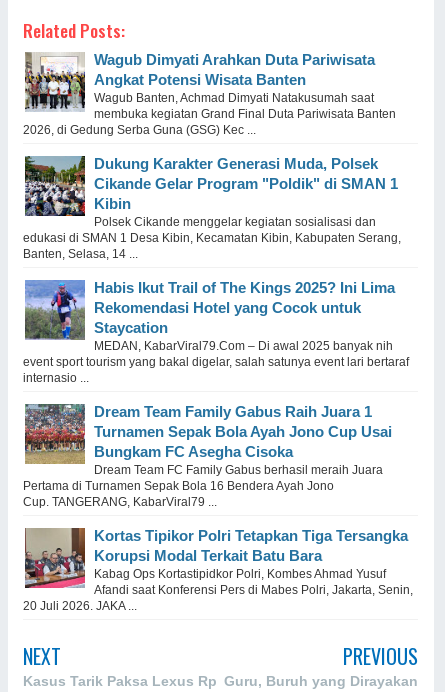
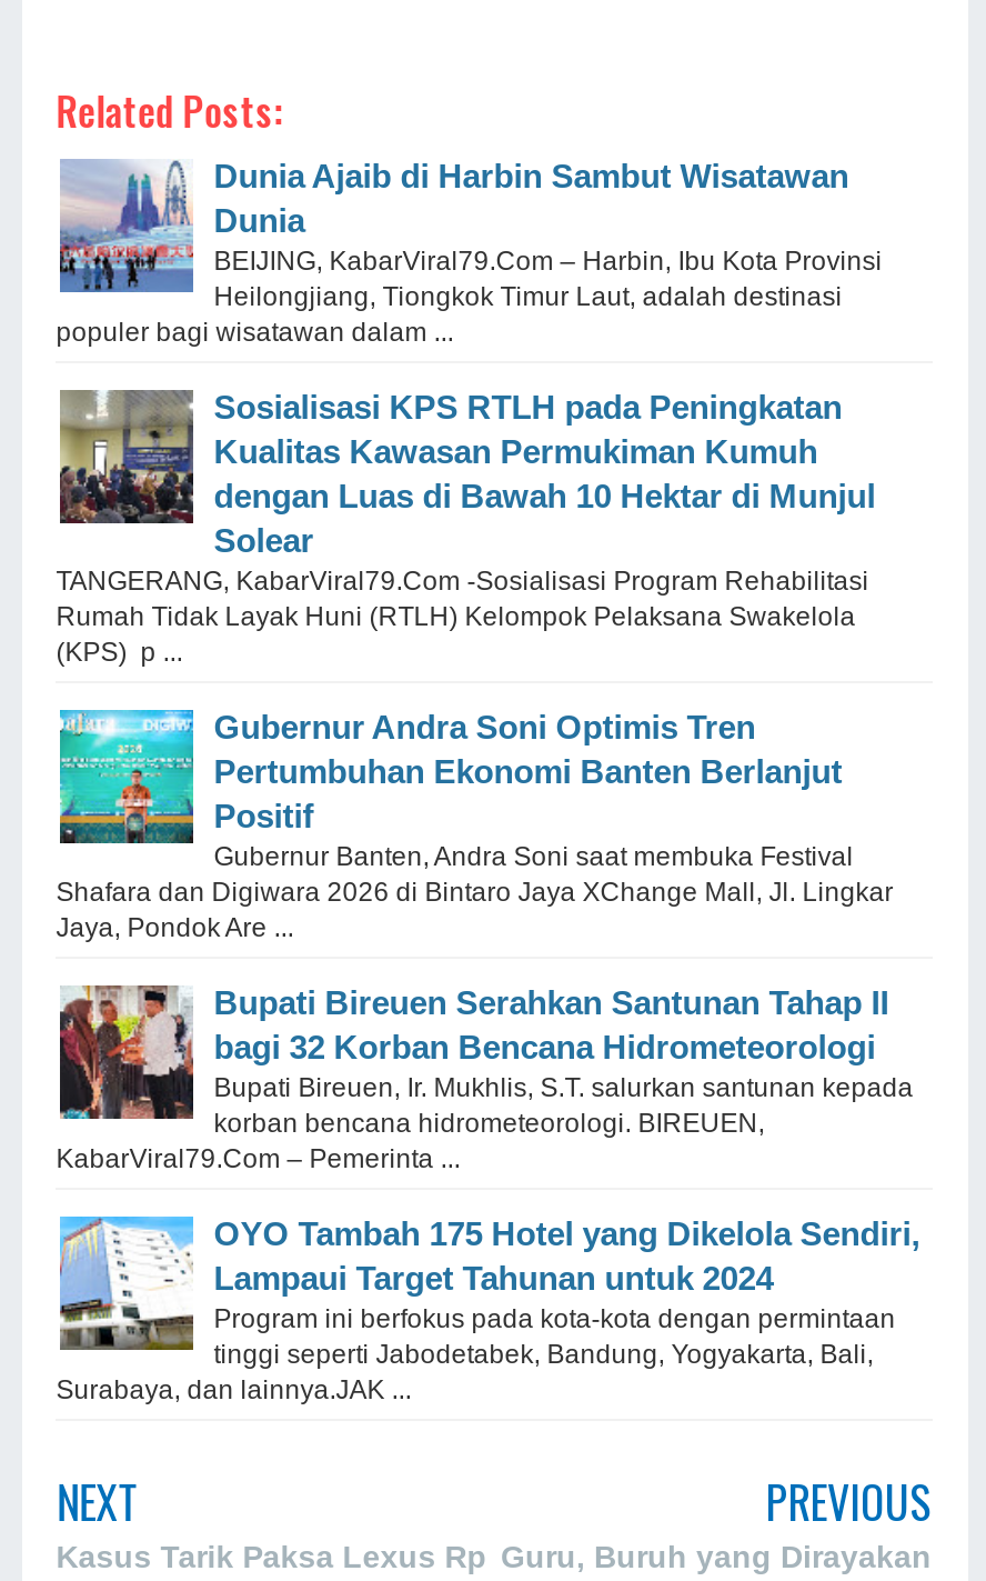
[23,51,396,137] [image] | Wagub Dimyati Arahkan Duta Pariwisata | Angkat Potensi Wisata Banten | Wagub Banten, Achmad Dimyati Natakusumah saat | membuka kegiatan Grand Final Duta Pariwisata Banten | 2026, di Gedung Serba Guna (GSG) Kec ... -> [56,157,882,348] [image] | Dunia Ajaib di Harbin Sambut Wisatawan | Dunia | BEIJING, KabarViral79.Com – Harbin, Ibu Kota Provinsi | Heilongjiang, Tiongkok Timur Laut, adalah destinasi | populer bagi wisatawan dalam ...
[23,155,401,261] [image] | Dukung Karakter Generasi Muda, Polsek | Cikande Gelar Program "Poldik" di SMAN 1 | Kibin | Polsek Cikande menggelar kegiatan sosialisasi dan | edukasi di SMAN 1 Desa Kibin, Kecamatan Kibin, Kabupaten Serang, | Banten, Selasa, 14 ... -> [56,388,875,668] [image] | Sosialisasi KPS RTLH pada Peningkatan | Kualitas Kawasan Permukiman Kumuh | dengan Luas di Bawah 10 Hektar di Munjul | Solear | TANGERANG, KabarViral79.Com -Sosialisasi Program Rehabilitasi | Rumah Tidak Layak Huni (RTLH) Kelompok Pelaksana Swakelola | (KPS) p ...
[23,279,409,385] [image] | Habis Ikut Trail of The Kings 2025? Ini Lima | Rekomendasi Hotel yang Cocok untuk | Staycation | MEDAN, KabarViral79.Com – Di awal 2025 banyak nih | event sport tourism yang bakal digelar, salah satunya event lari bertaraf | internasio ... -> [56,686,893,943] [image] | Gubernur Andra Soni Optimis Tren | Pertumbuhan Ekonomi Banten Berlanjut | Positif | Gubernur Banten, Andra Soni saat membuka Festival | Shafara dan Digiwara 2026 di Bintaro Jaya XChange Mall, Jl. Lingkar | Jaya, Pondok Are ...
[23,403,392,509] [image] | Dream Team Family Gabus Raih Juara 1 | Turnamen Sepak Bola Ayah Jono Cup Usai | Bungkam FC Asegha Cisoka | Dream Team FC Family Gabus berhasil meraih Juara | Pertama di Turnamen Sepak Bola 16 Bendera Ayah Jono | Cup. TANGERANG, KabarViral79 ... -> [56,961,913,1174] [image] | Bupati Bireuen Serahkan Santunan Tahap II | bagi 32 Korban Bencana Hidrometeorologi | Bupati Bireuen, Ir. Mukhlis, S.T. salurkan santunan kepada | korban bencana hidrometeorologi. BIREUEN, | KabarViral79.Com – Pemerinta ...
[23,527,413,613] [image] | Kortas Tipikor Polri Tetapkan Tiga Tersangka | Korupsi Modal Terkait Batu Bara | Kabag Ops Kortastipidkor Polri, Kombes Ahmad Yusuf | Afandi saat Konferensi Pers di Mabes Polri, Jakarta, Senin, | 20 Juli 2026. JAKA ... -> [56,1214,920,1405] [image] | OYO Tambah 175 Hotel yang Dikelola Sendiri, | Lampaui Target Tahunan untuk 2024 | Program ini berfokus pada kota-kota dengan permintaan | tinggi seperti Jabodetabek, Bandung, Yogyakarta, Bali, | Surabaya, dan lainnya.JAK ...

